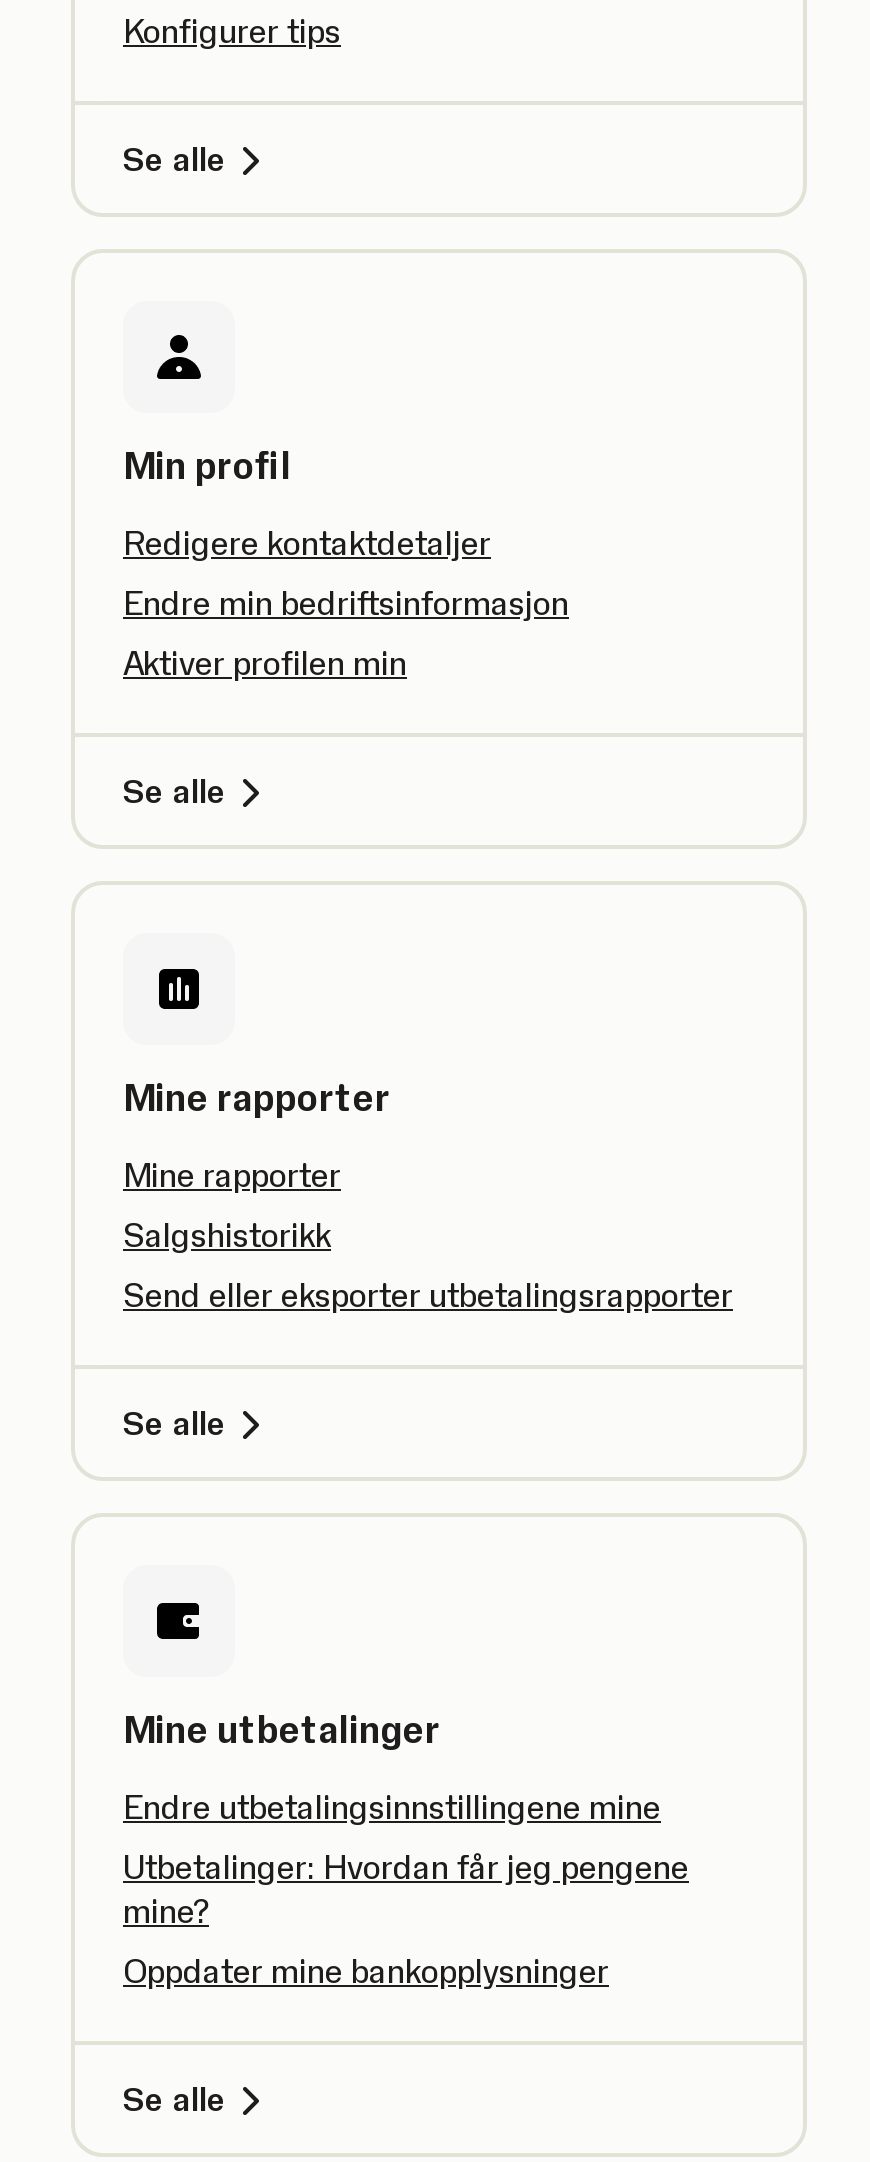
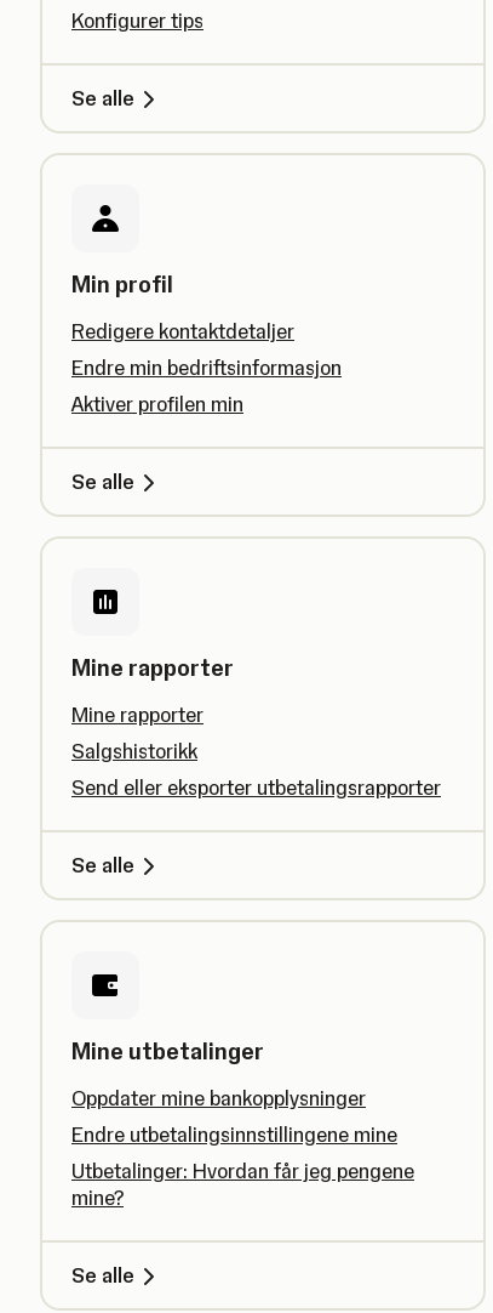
moved [123,1787,689,1931] -> [71,1122,414,1210]: Endre utbetalingsinnstillingene mine | Utbetalinger: Hvordan får jeg pengene | mine?
moved [123,1951,609,1991] -> [71,1086,366,1110]: Oppdater mine bankopplysninger

